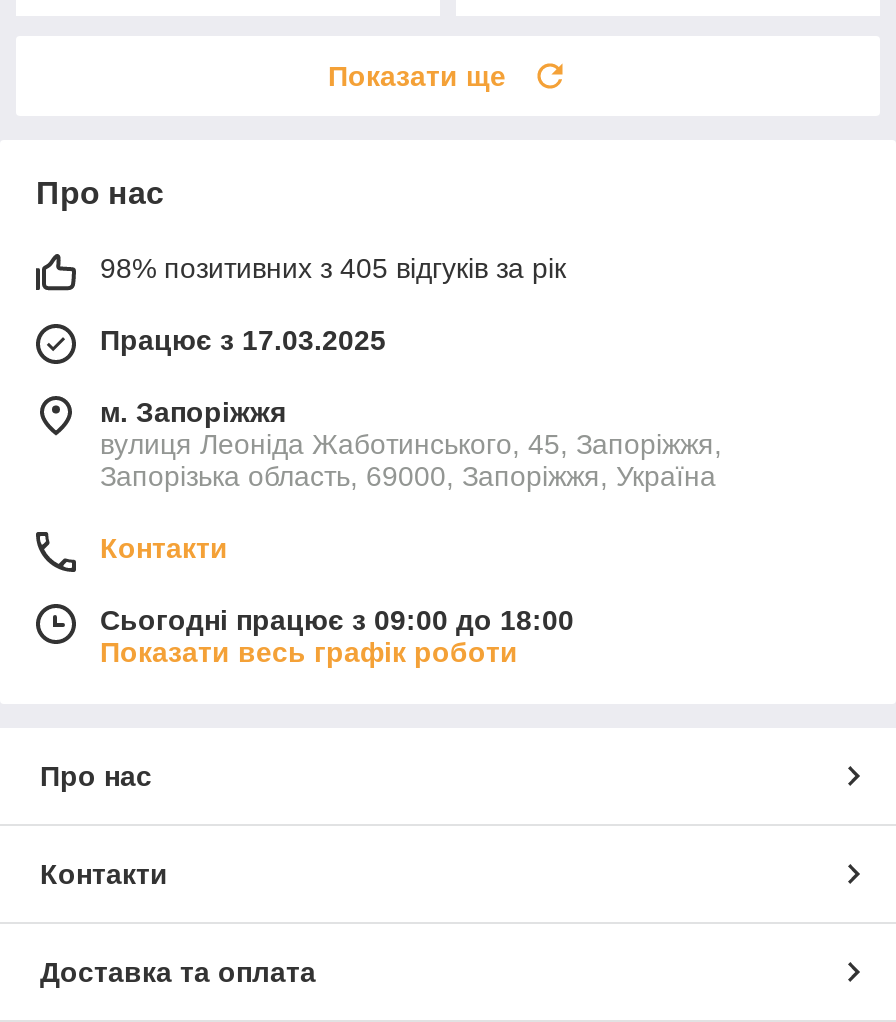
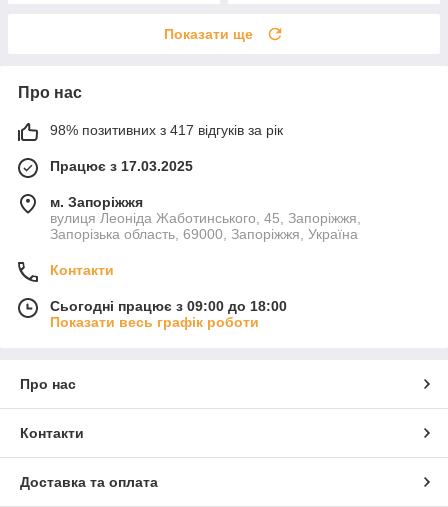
[100,252,566,284] 98% позитивних з 405 відгуків за рік -> [50,122,283,138] 98% позитивних з 417 відгуків за рік

